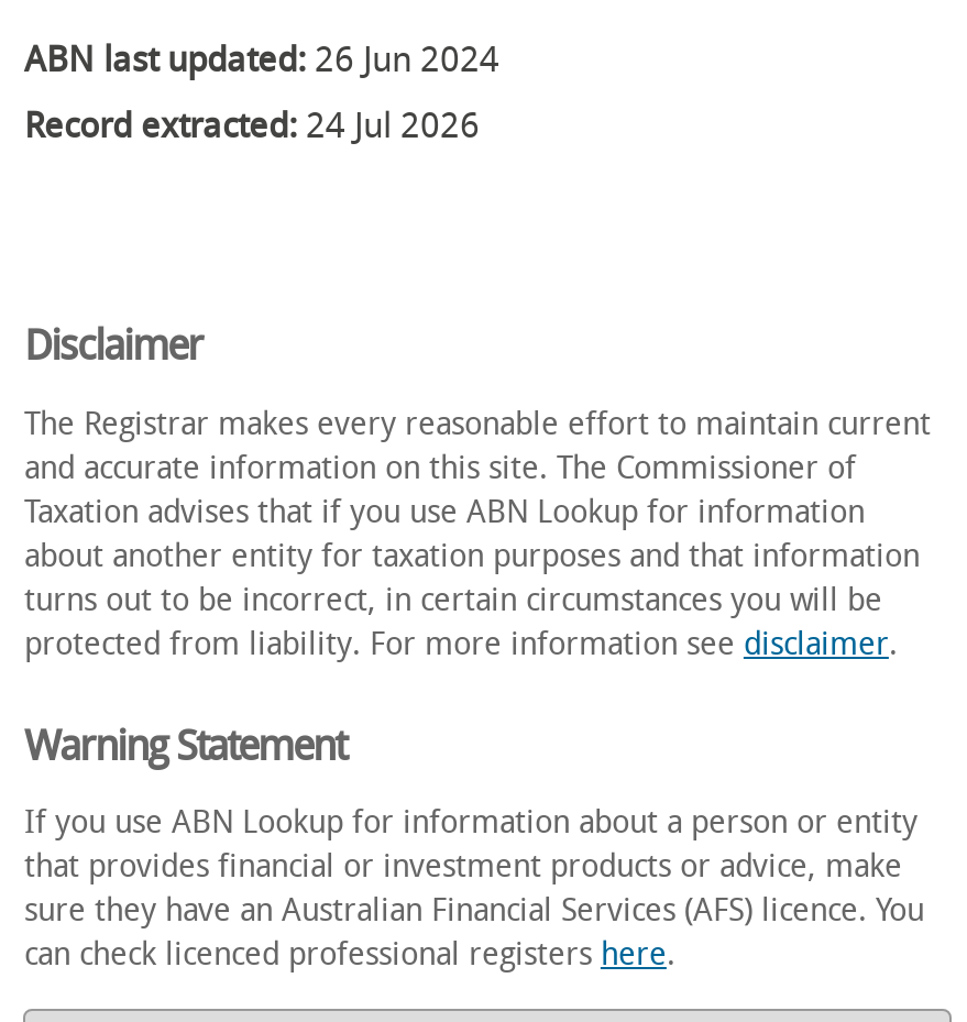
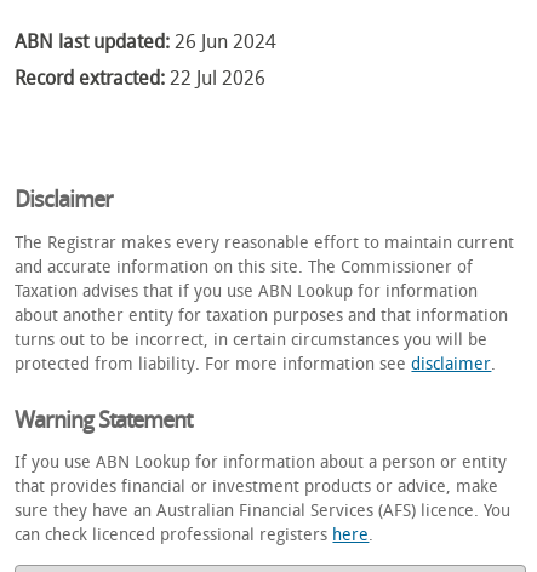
[24,104,479,146] Record extracted: 24 Jul 2026 -> [15,66,266,89] Record extracted: 22 Jul 2026

